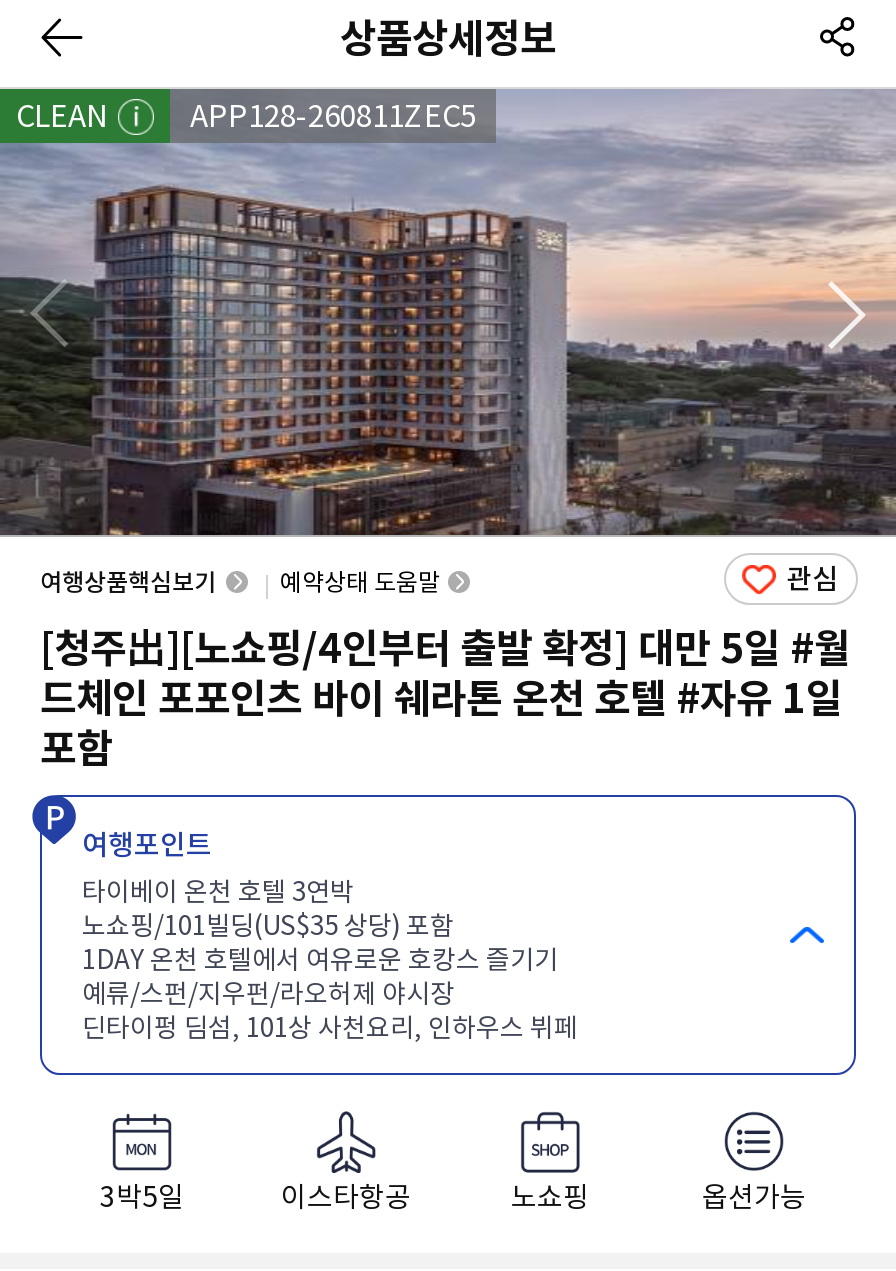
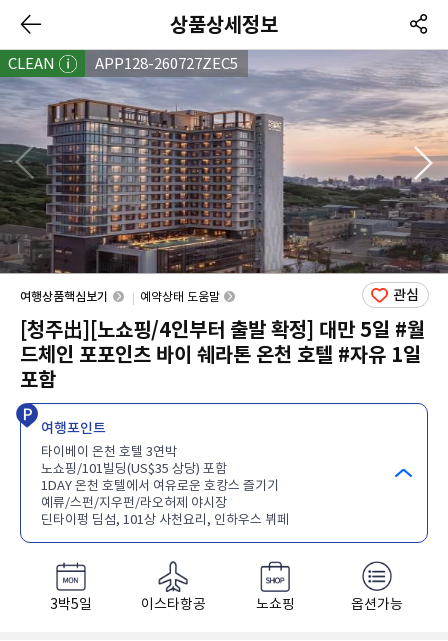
[190,97,476,135] APP128-260811ZEC5 -> [95,54,238,73] APP128-260727ZEC5

